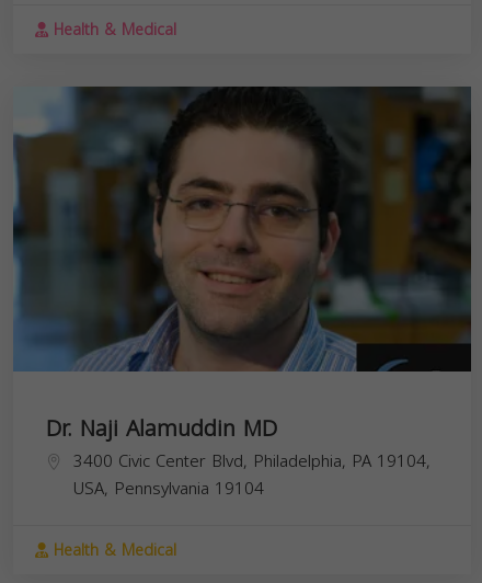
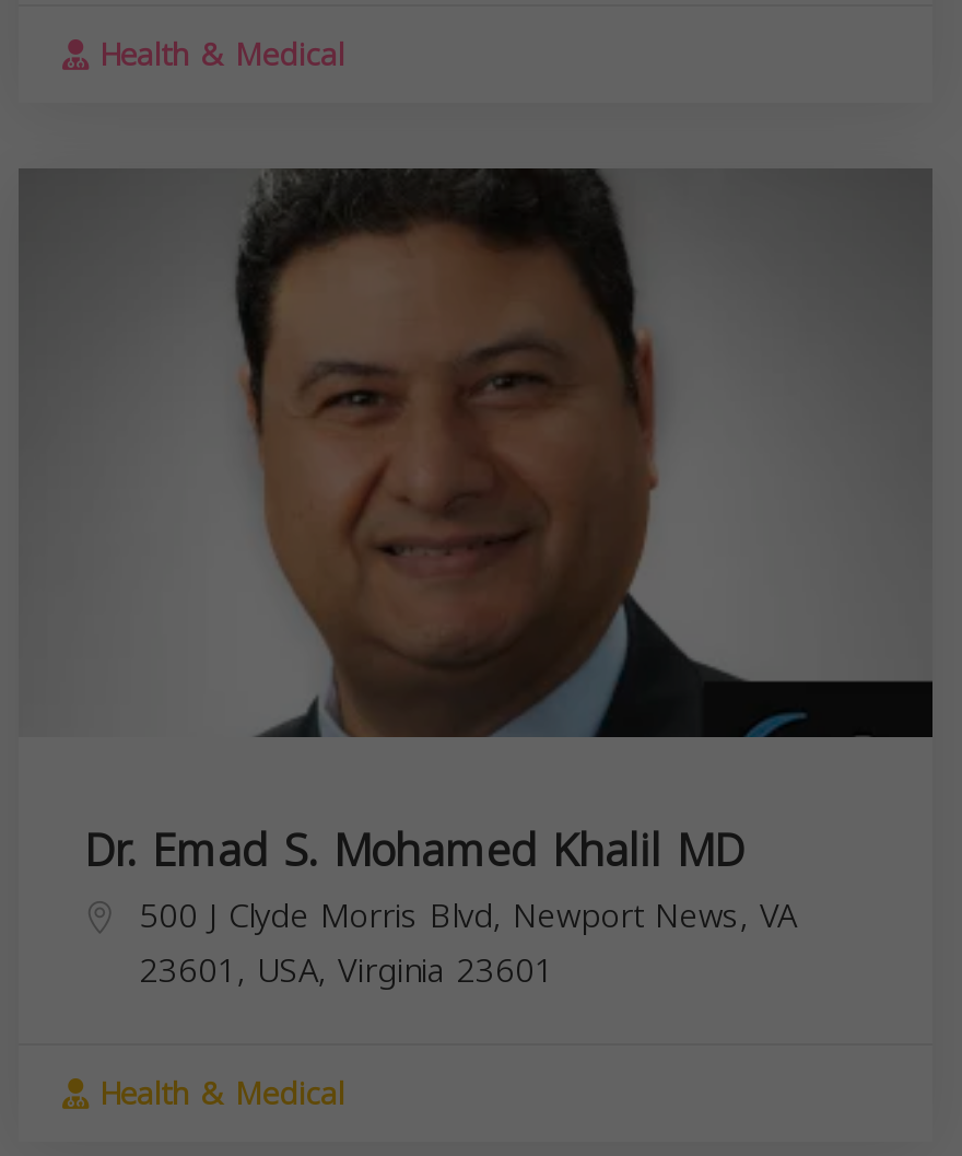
[12,87,472,504] [image] | Dr. Naji Alamuddin MD | 3400 Civic Center Blvd, Philadelphia, PA 19104, | USA, Pennsylvania 19104 -> [19,168,932,1001] [image] | Dr. Emad S. Mohamed Khalil MD | 500 J Clyde Morris Blvd, Newport News, VA | 23601, USA, Virginia 23601

